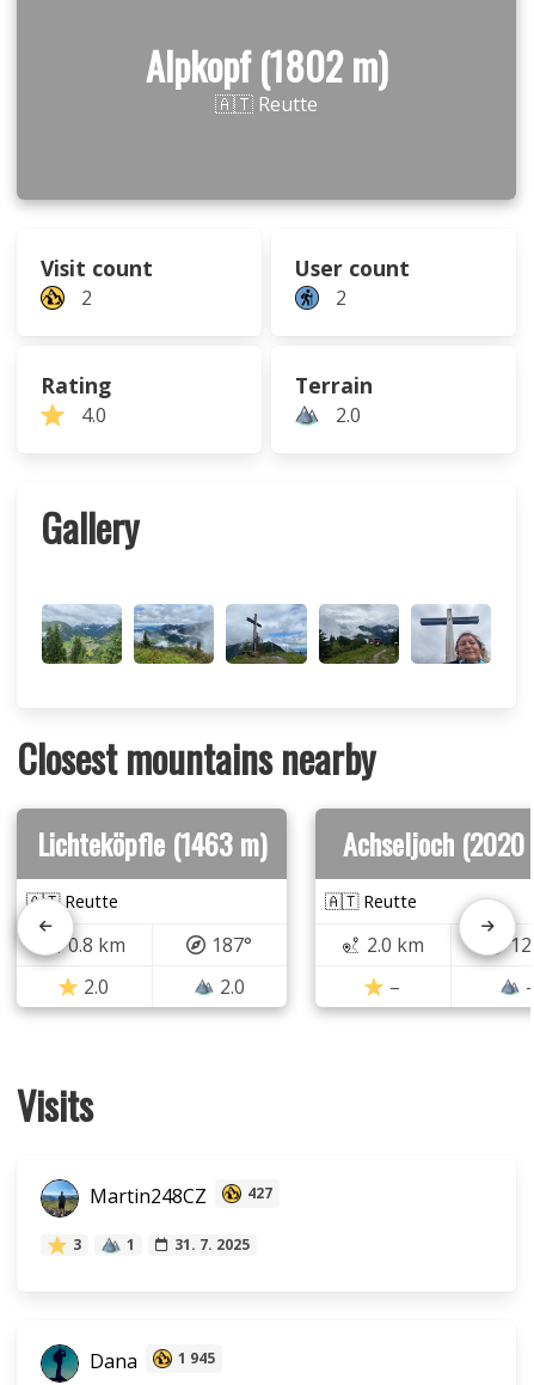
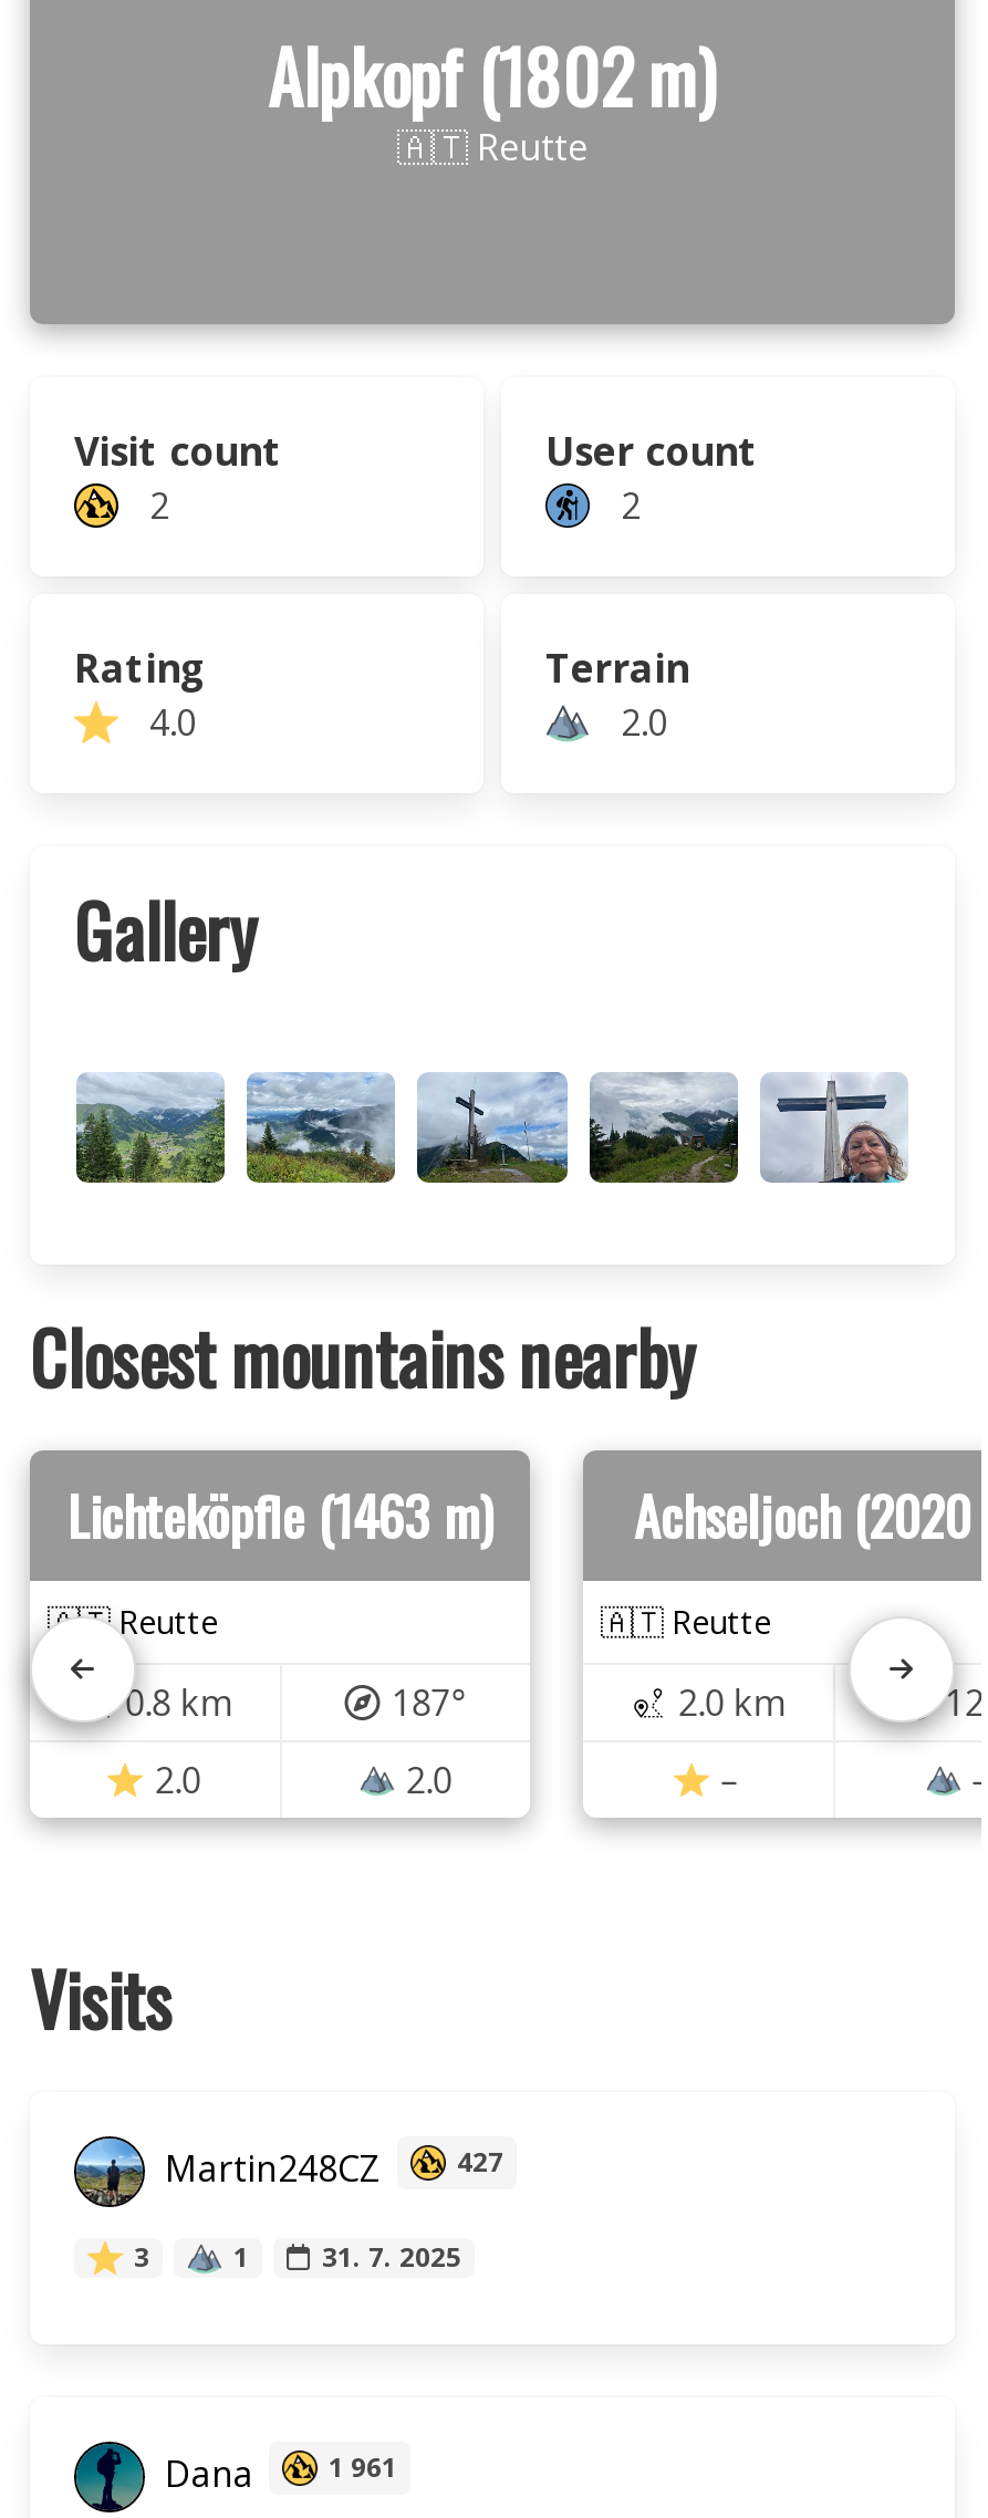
[85,1349,215,1375] Dana 1 945 -> [156,2449,397,2498] Dana 1 961

